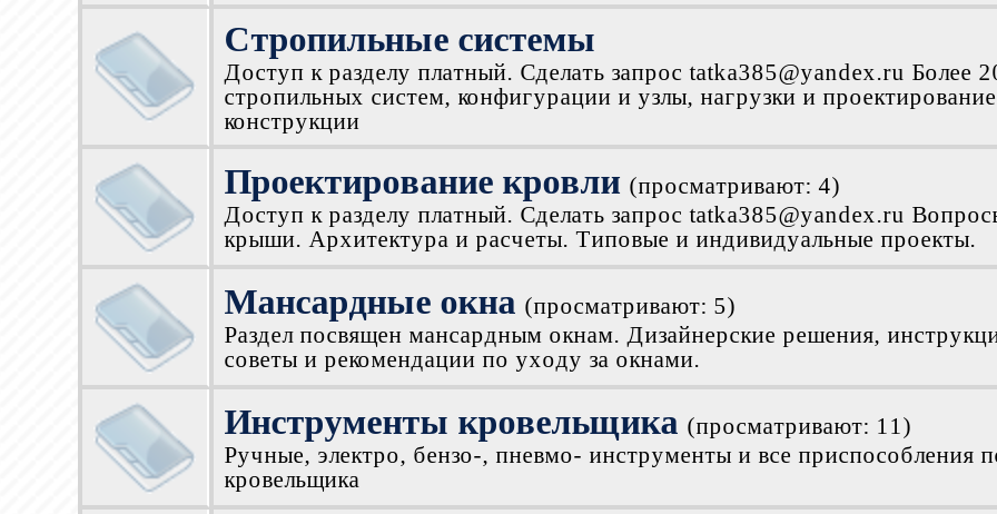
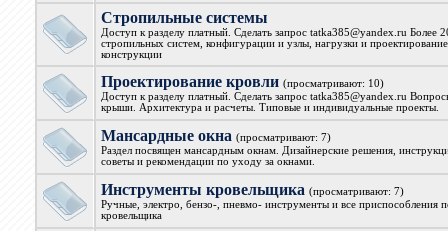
[224,162,841,200] Проектирование кровли (просматривают: 4) -> [101,73,384,90] Проектирование кровли (просматривают: 10)
[224,283,736,320] Мансардные окна (просматривают: 5) -> [101,127,331,144] Мансардные окна (просматривают: 7)
[224,403,912,441] Инструменты кровельщика (просматривают: 11) -> [101,181,404,198] Инструменты кровельщика (просматривают: 7)

